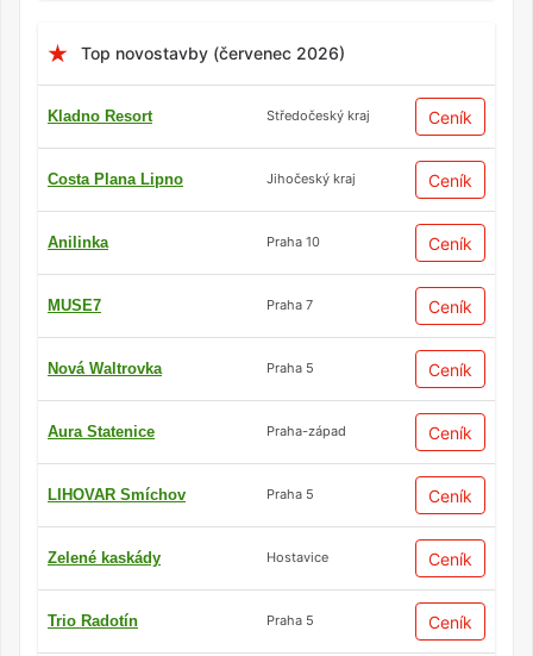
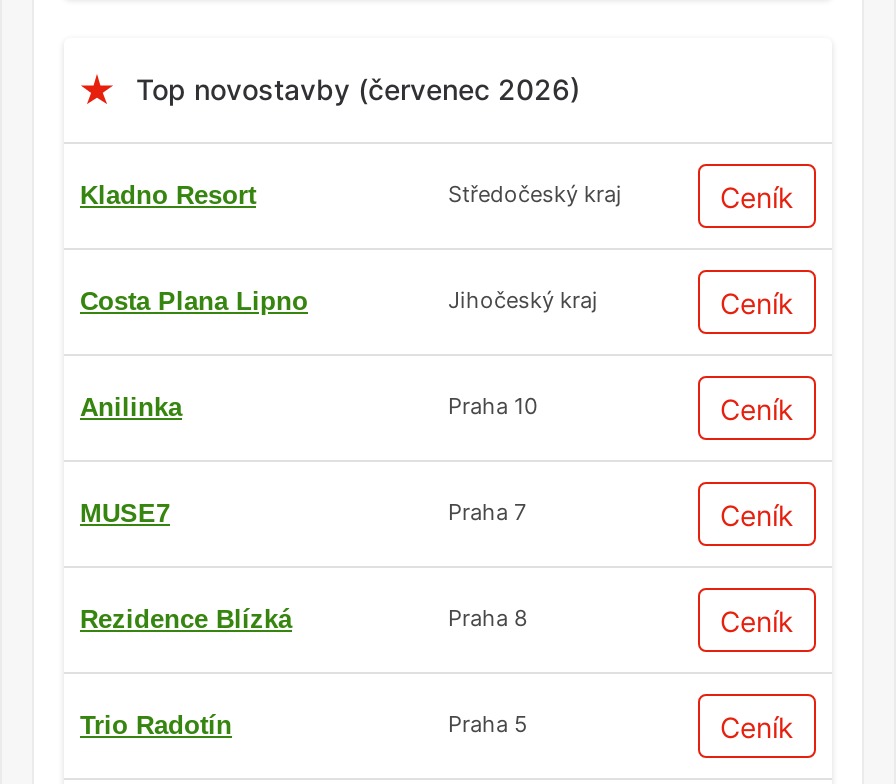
[48,359,472,566] Nová Waltrovka | Praha 5 | Ceník | Aura Statenice | Praha-západ | Ceník | LIHOVAR Smíchov | Praha 5 | Ceník | Zelené kaskády | Hostavice -> [80,604,528,634] Rezidence Blízká | Praha 8

